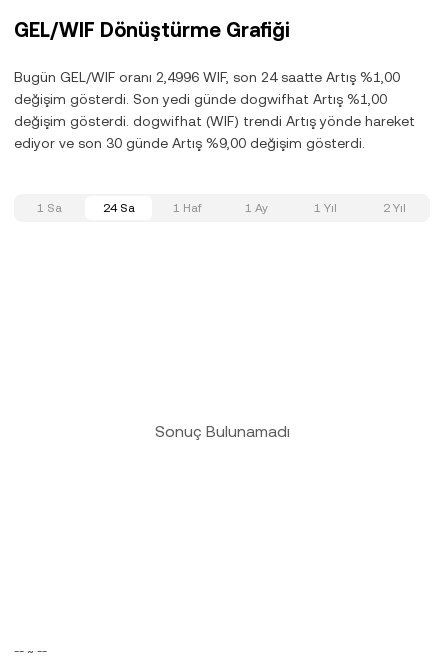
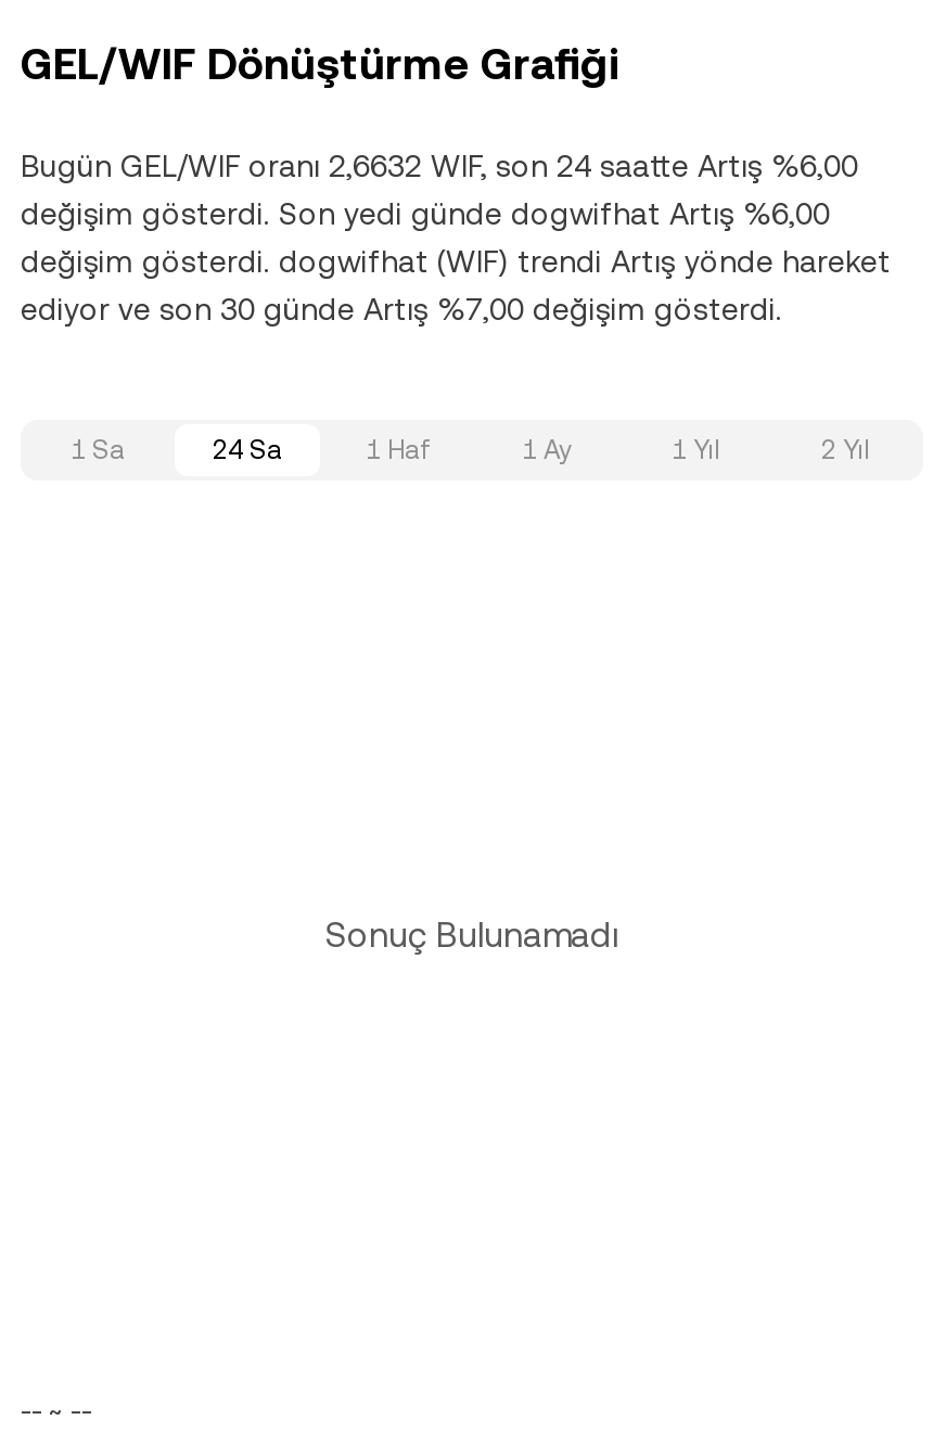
[14,69,400,85] Bugün GEL/WIF oranı 2,4996 WIF, son 24 saatte Artış %1,00 -> [21,149,858,183] Bugün GEL/WIF oranı 2,6632 WIF, son 24 saatte Artış %6,00
[14,91,387,107] değişim gösterdi. Son yedi günde dogwifhat Artış %1,00 -> [21,196,830,231] değişim gösterdi. Son yedi günde dogwifhat Artış %6,00
[14,135,365,151] ediyor ve son 30 günde Artış %9,00 değişim gösterdi. -> [21,292,782,327] ediyor ve son 30 günde Artış %7,00 değişim gösterdi.

